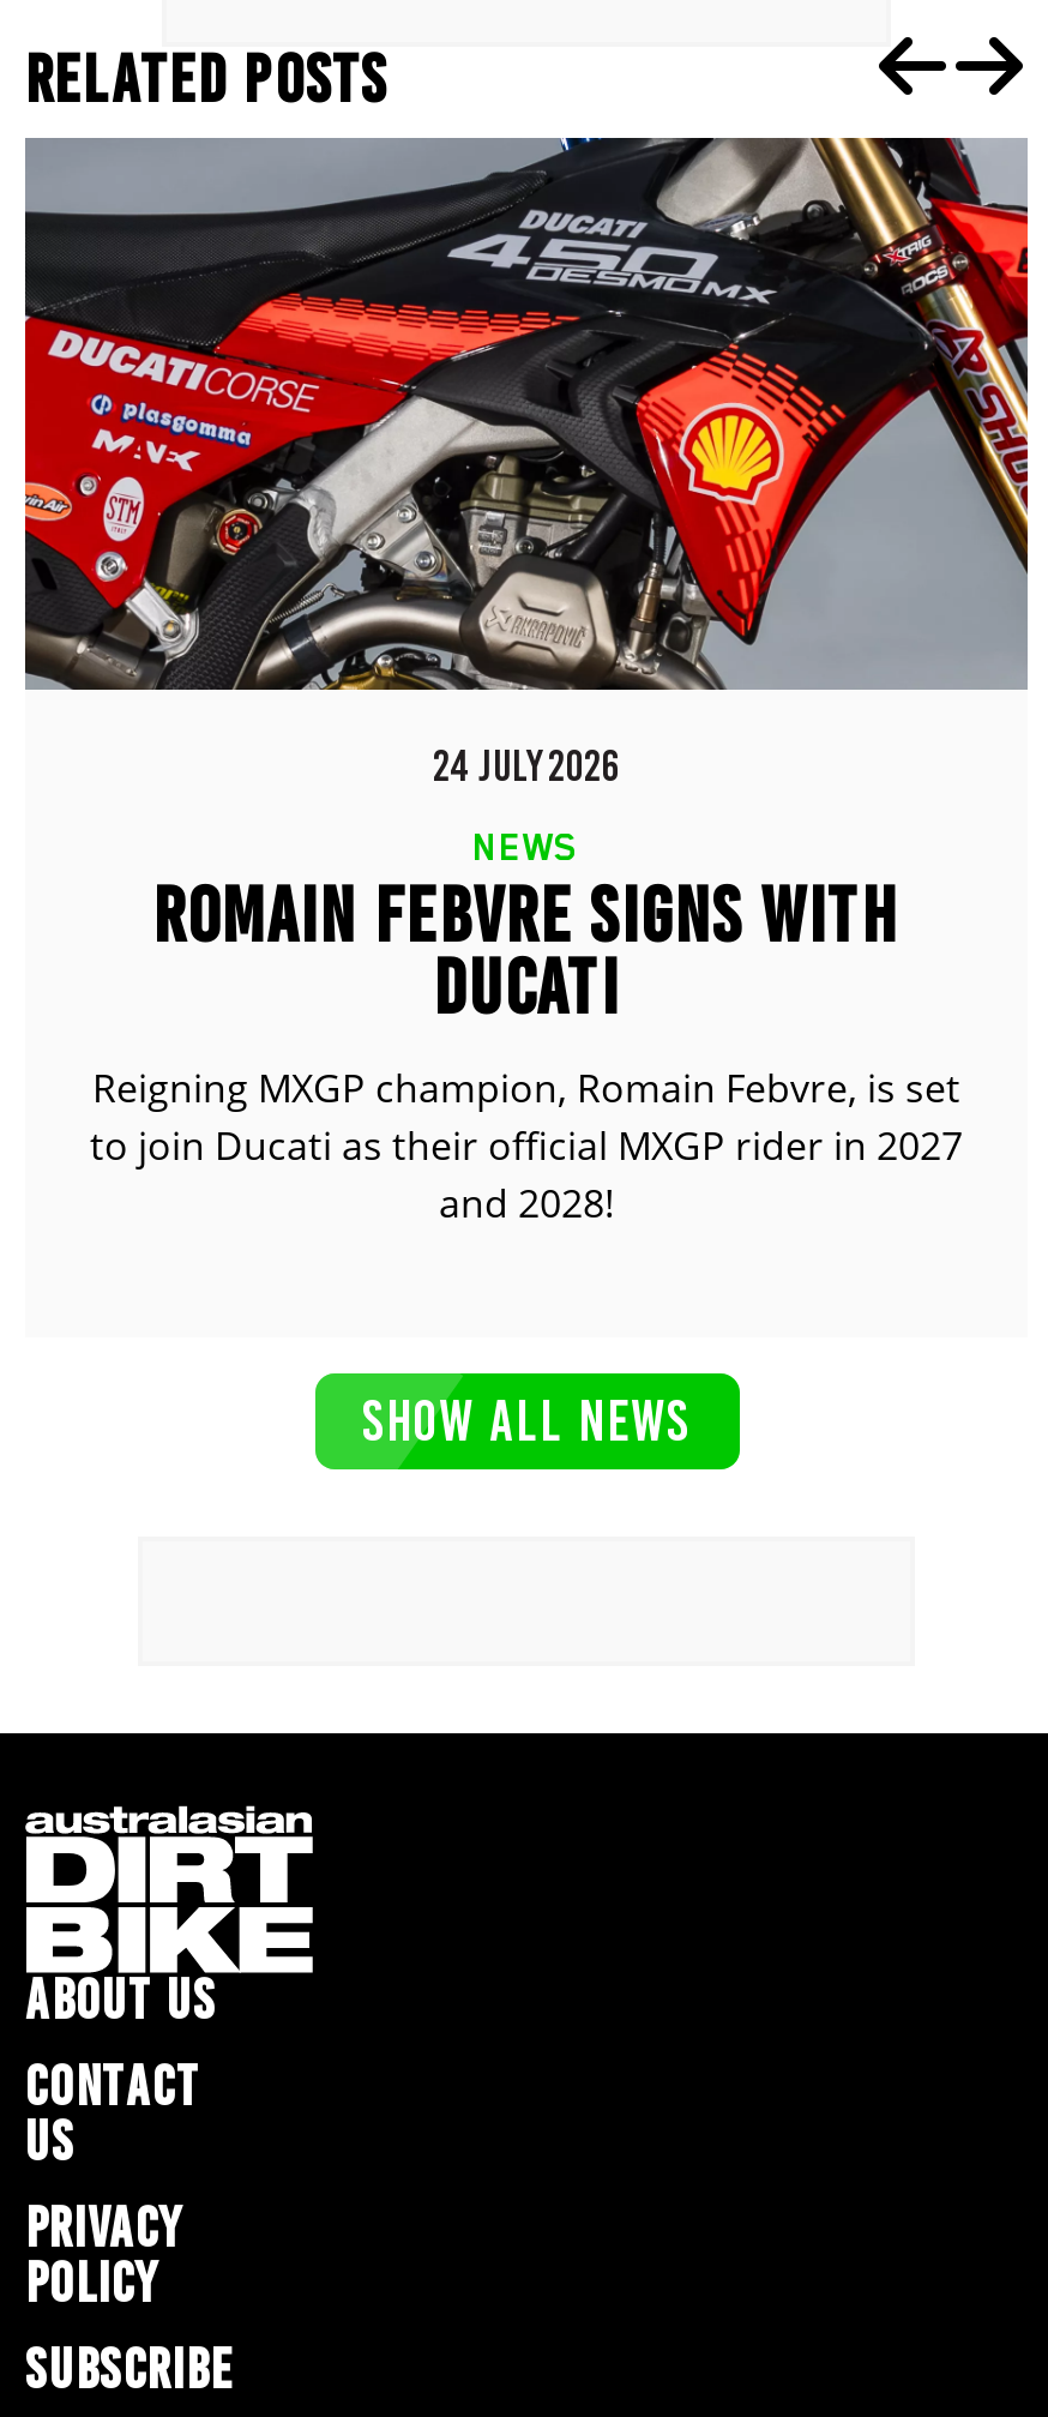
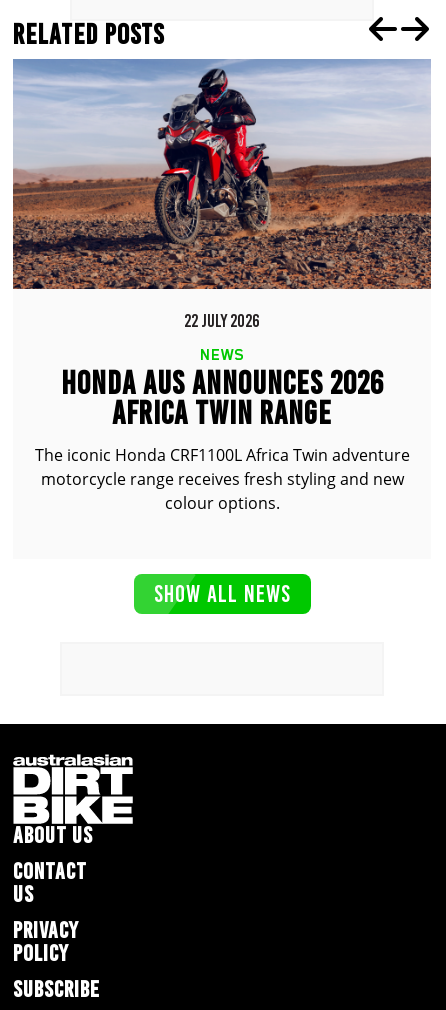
[23,136,1030,793] [image] | 24 JULY 2026 -> [12,58,432,332] [image] | 22 JULY 2026
[90,870,963,1230] ROMAIN FEBVRE SIGNS WITH | DUCATI | Reigning MXGP champion, Romain Febvre, is set | to join Ducati as their official MXGP rider in 2027 | and 2028! -> [34,364,409,514] HONDA AUS ANNOUNCES 2026 | AFRICA TWIN RANGE | The iconic Honda CRF1100L Africa Twin adventure | motorcycle range receives fresh styling and new | colour options.

